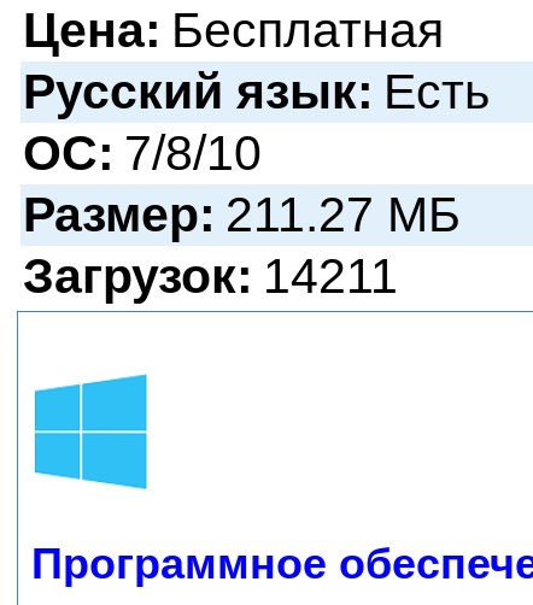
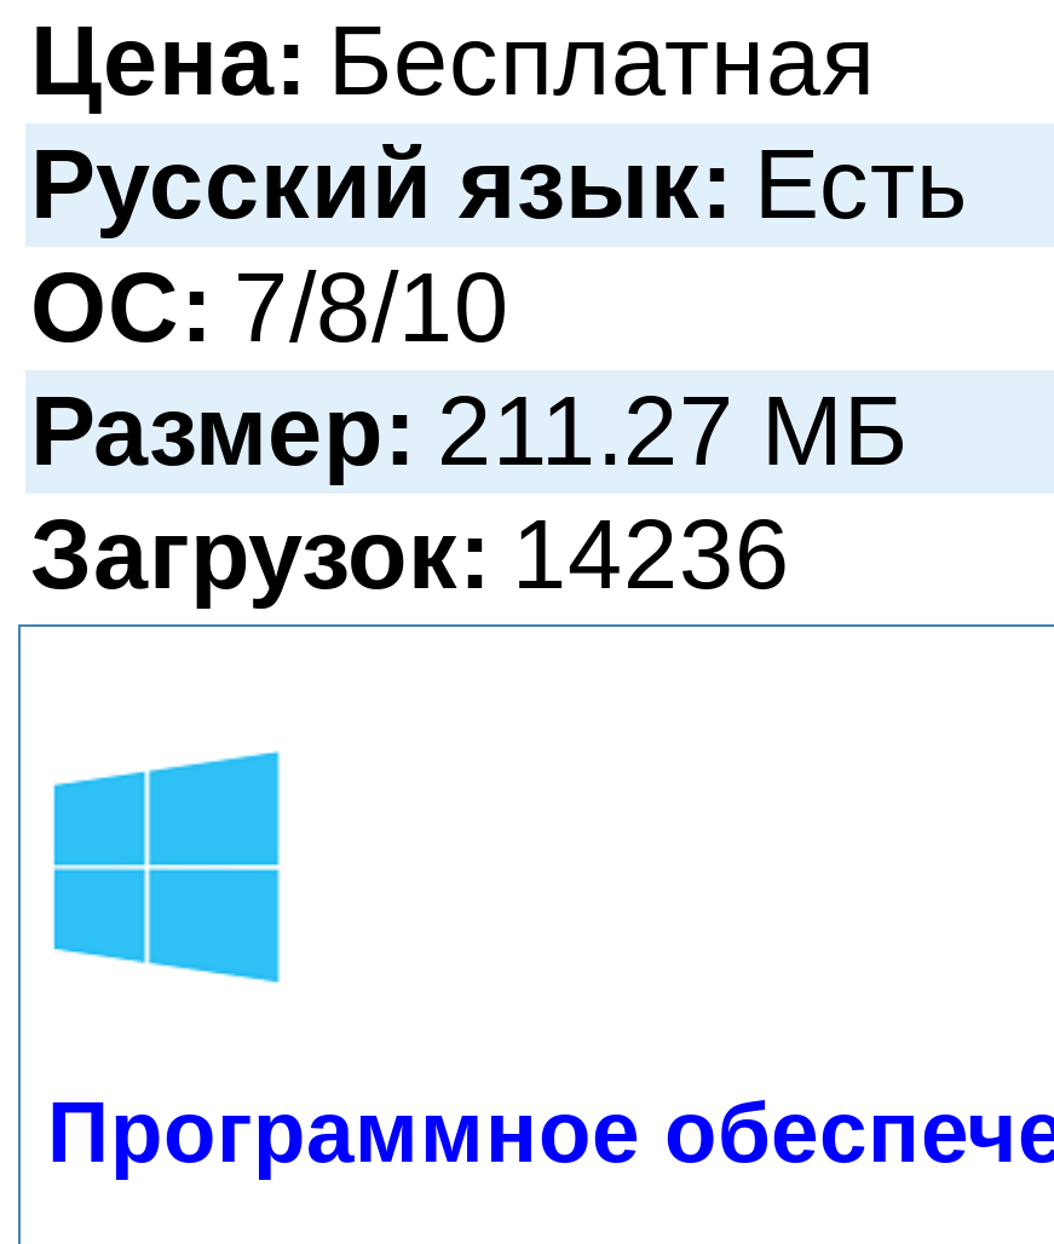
[23,249,398,304] Загрузок: 14211 -> [30,499,790,610] Загрузок: 14236

